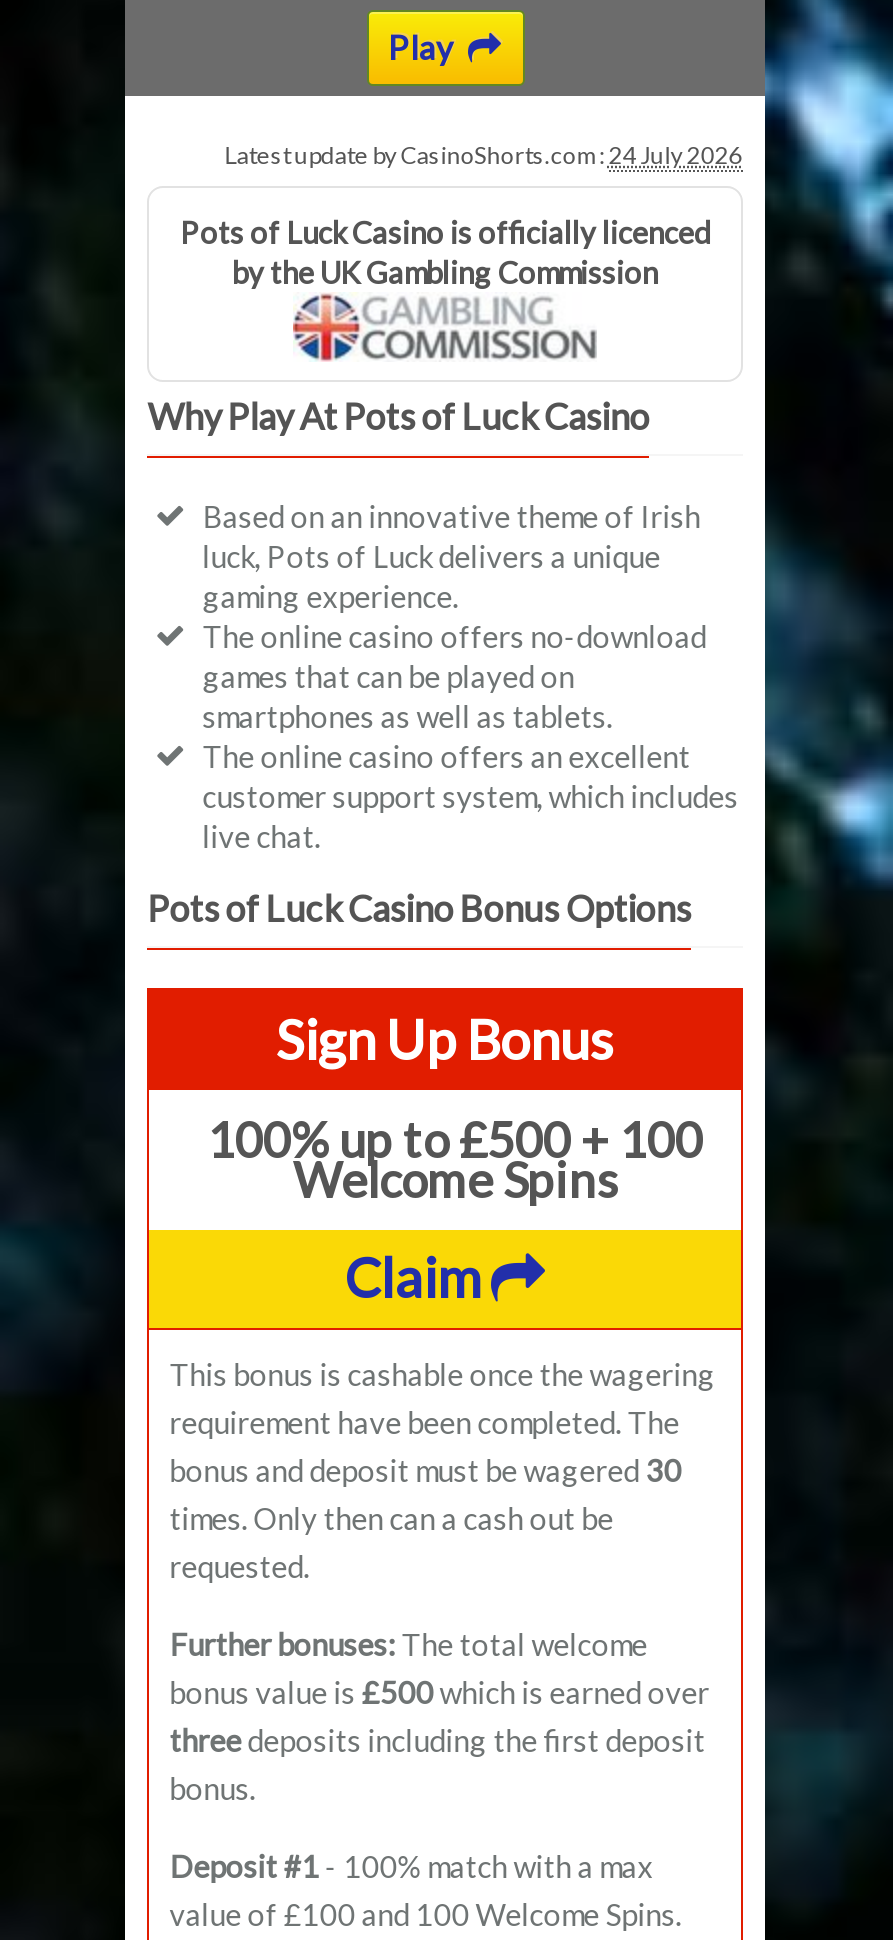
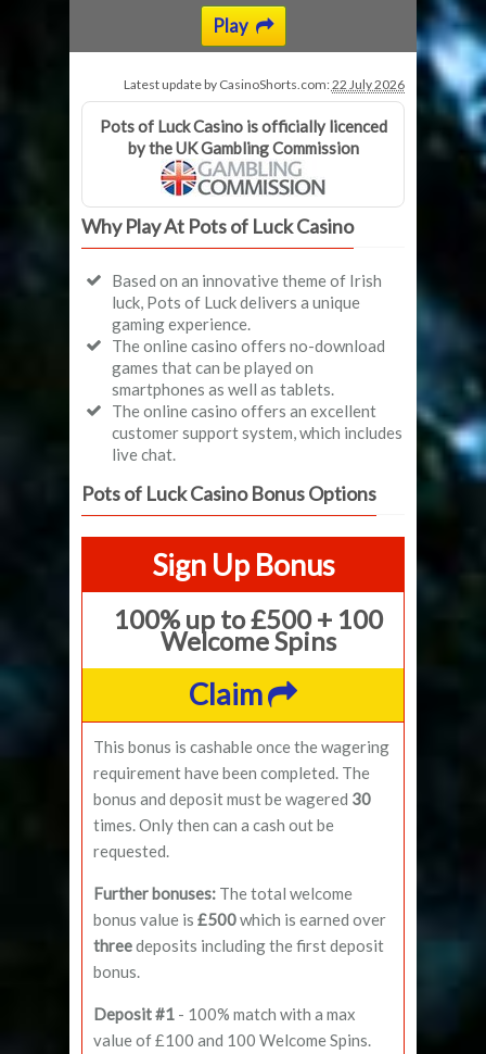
[225,140,743,170] Latest update byCasinoShorts.com:24 July 2026 -> [123,76,404,92] Latest update byCasinoShorts.com:22 July 2026

